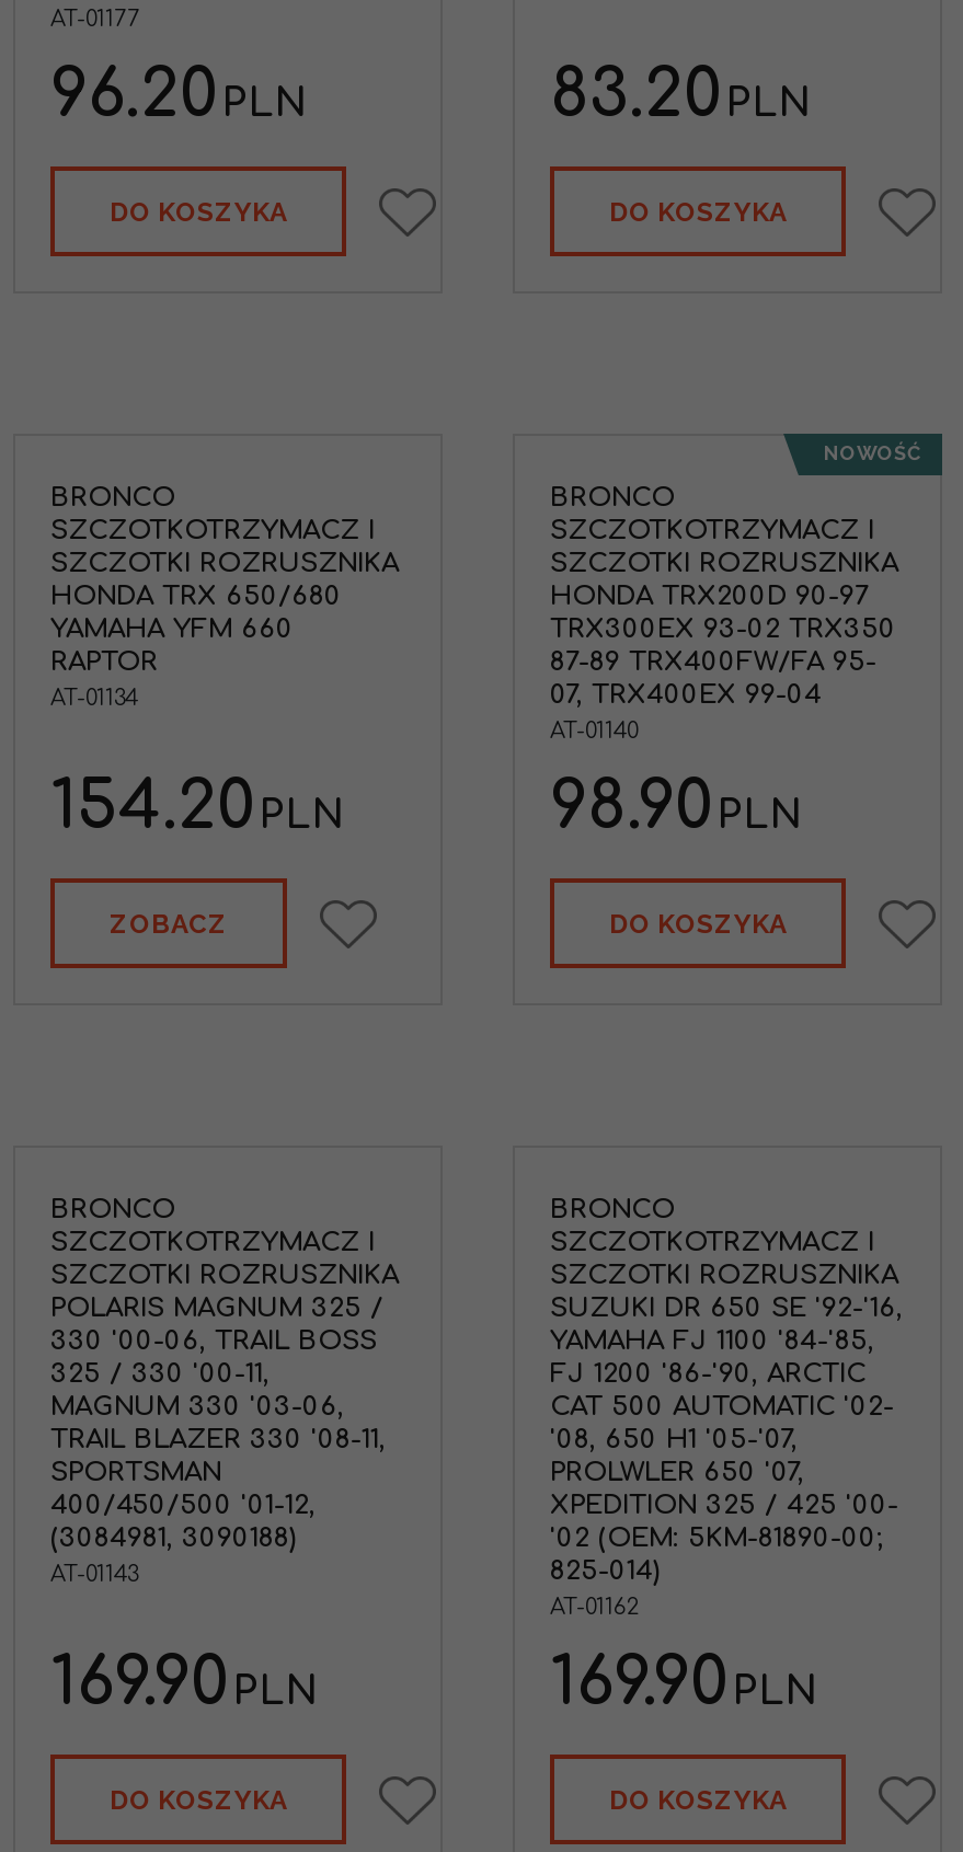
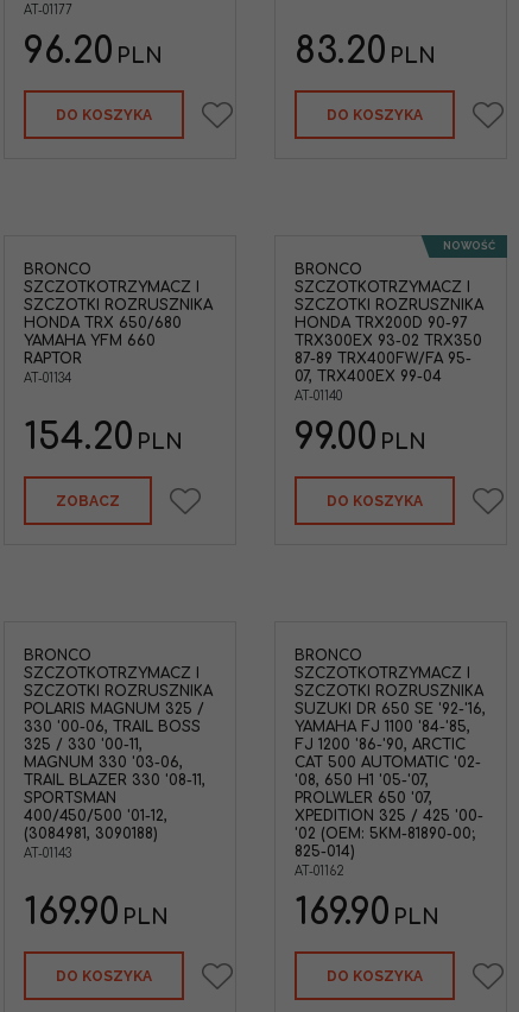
[550,771,802,843] 98.90 PLN -> [295,418,426,457] 99.00 PLN

